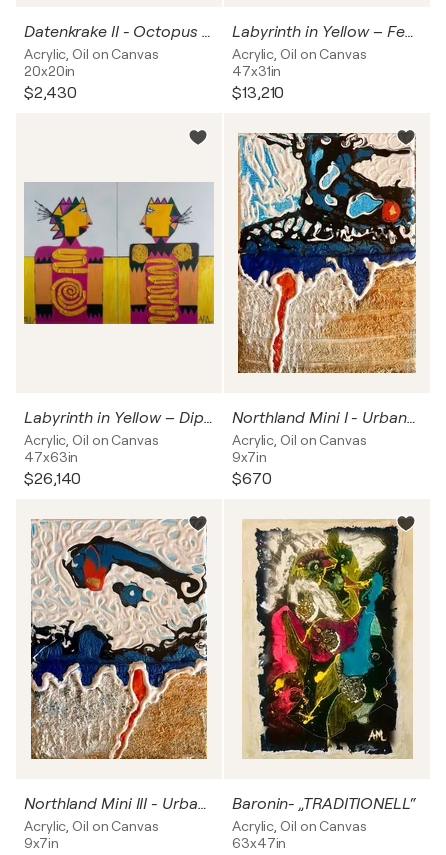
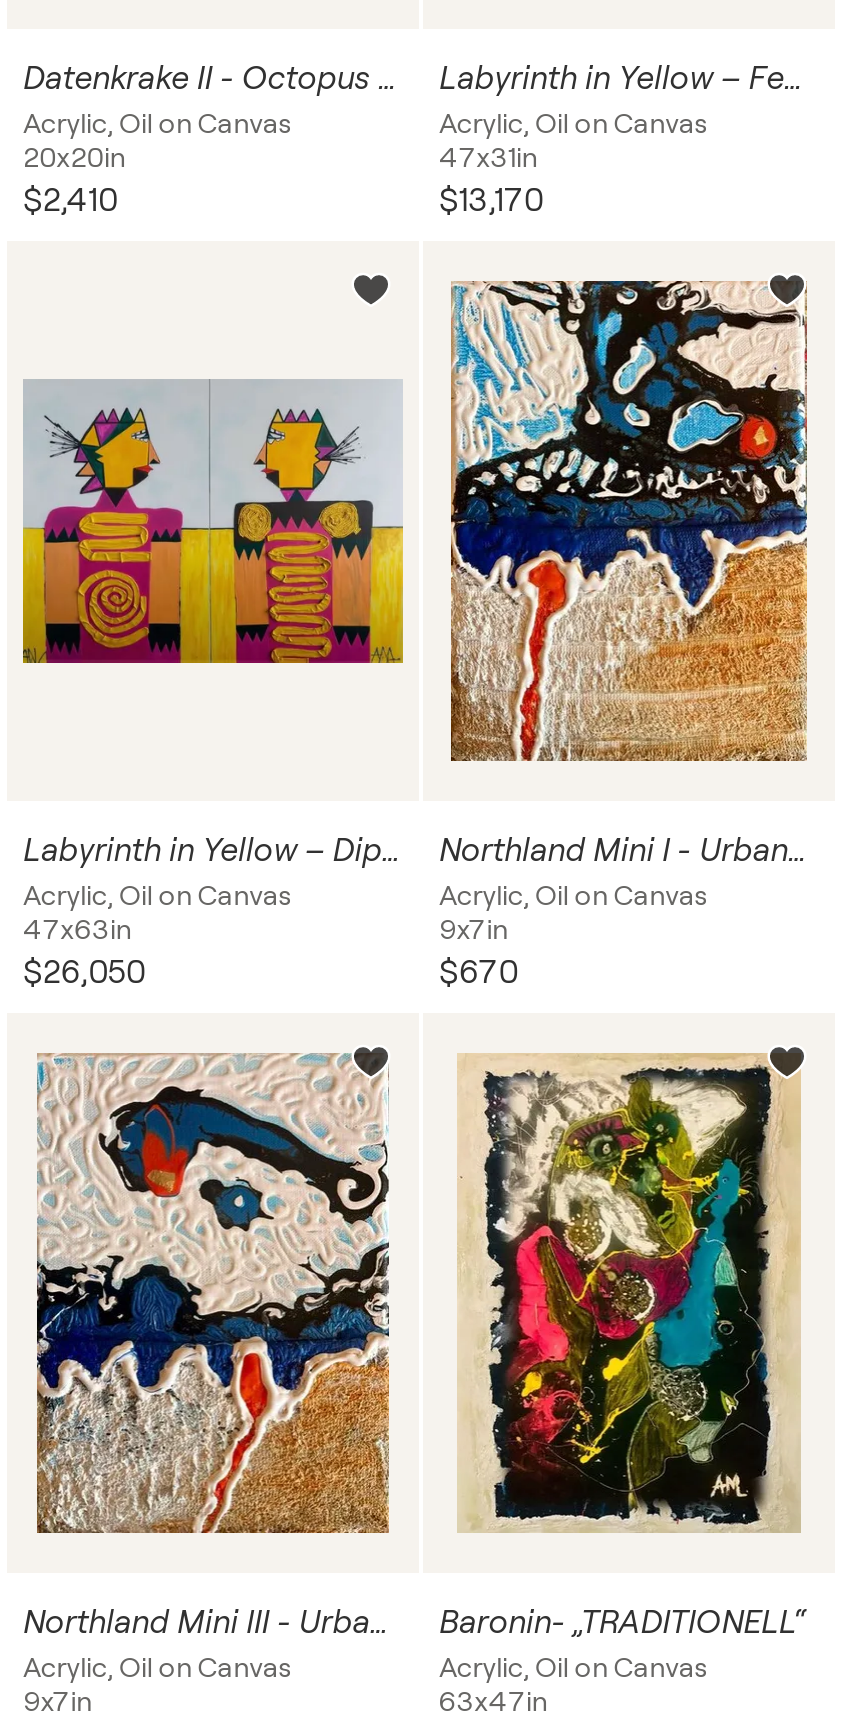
[24,84,76,102] $2,430 -> [23,183,118,219] $2,410
[232,84,284,102] $13,210 -> [439,183,544,219] $13,170
[24,470,81,488] $26,140 -> [23,955,146,991] $26,050

